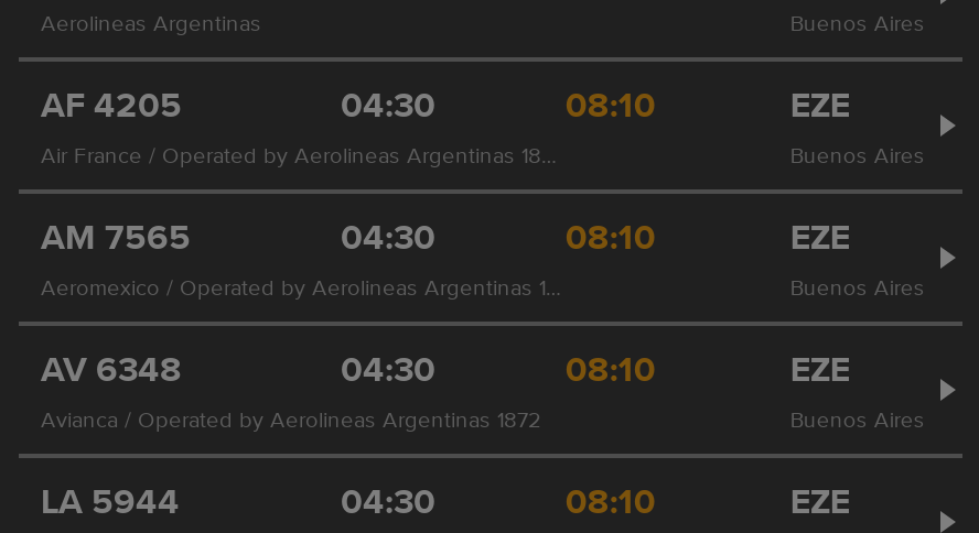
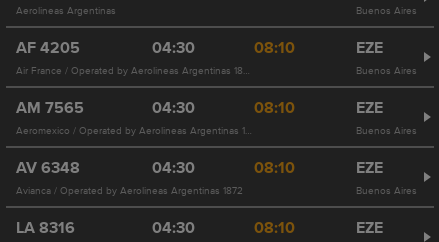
[41,476,180,526] LA 5944 -> [16,216,75,239] LA 8316

